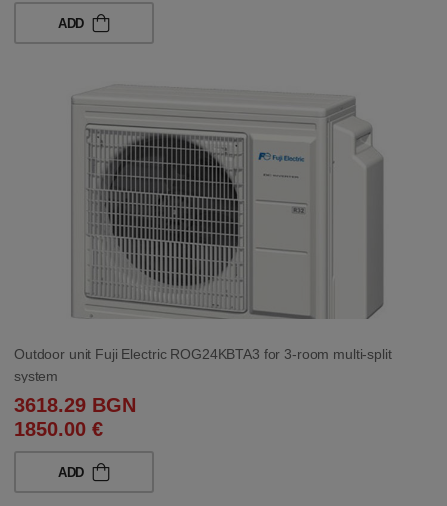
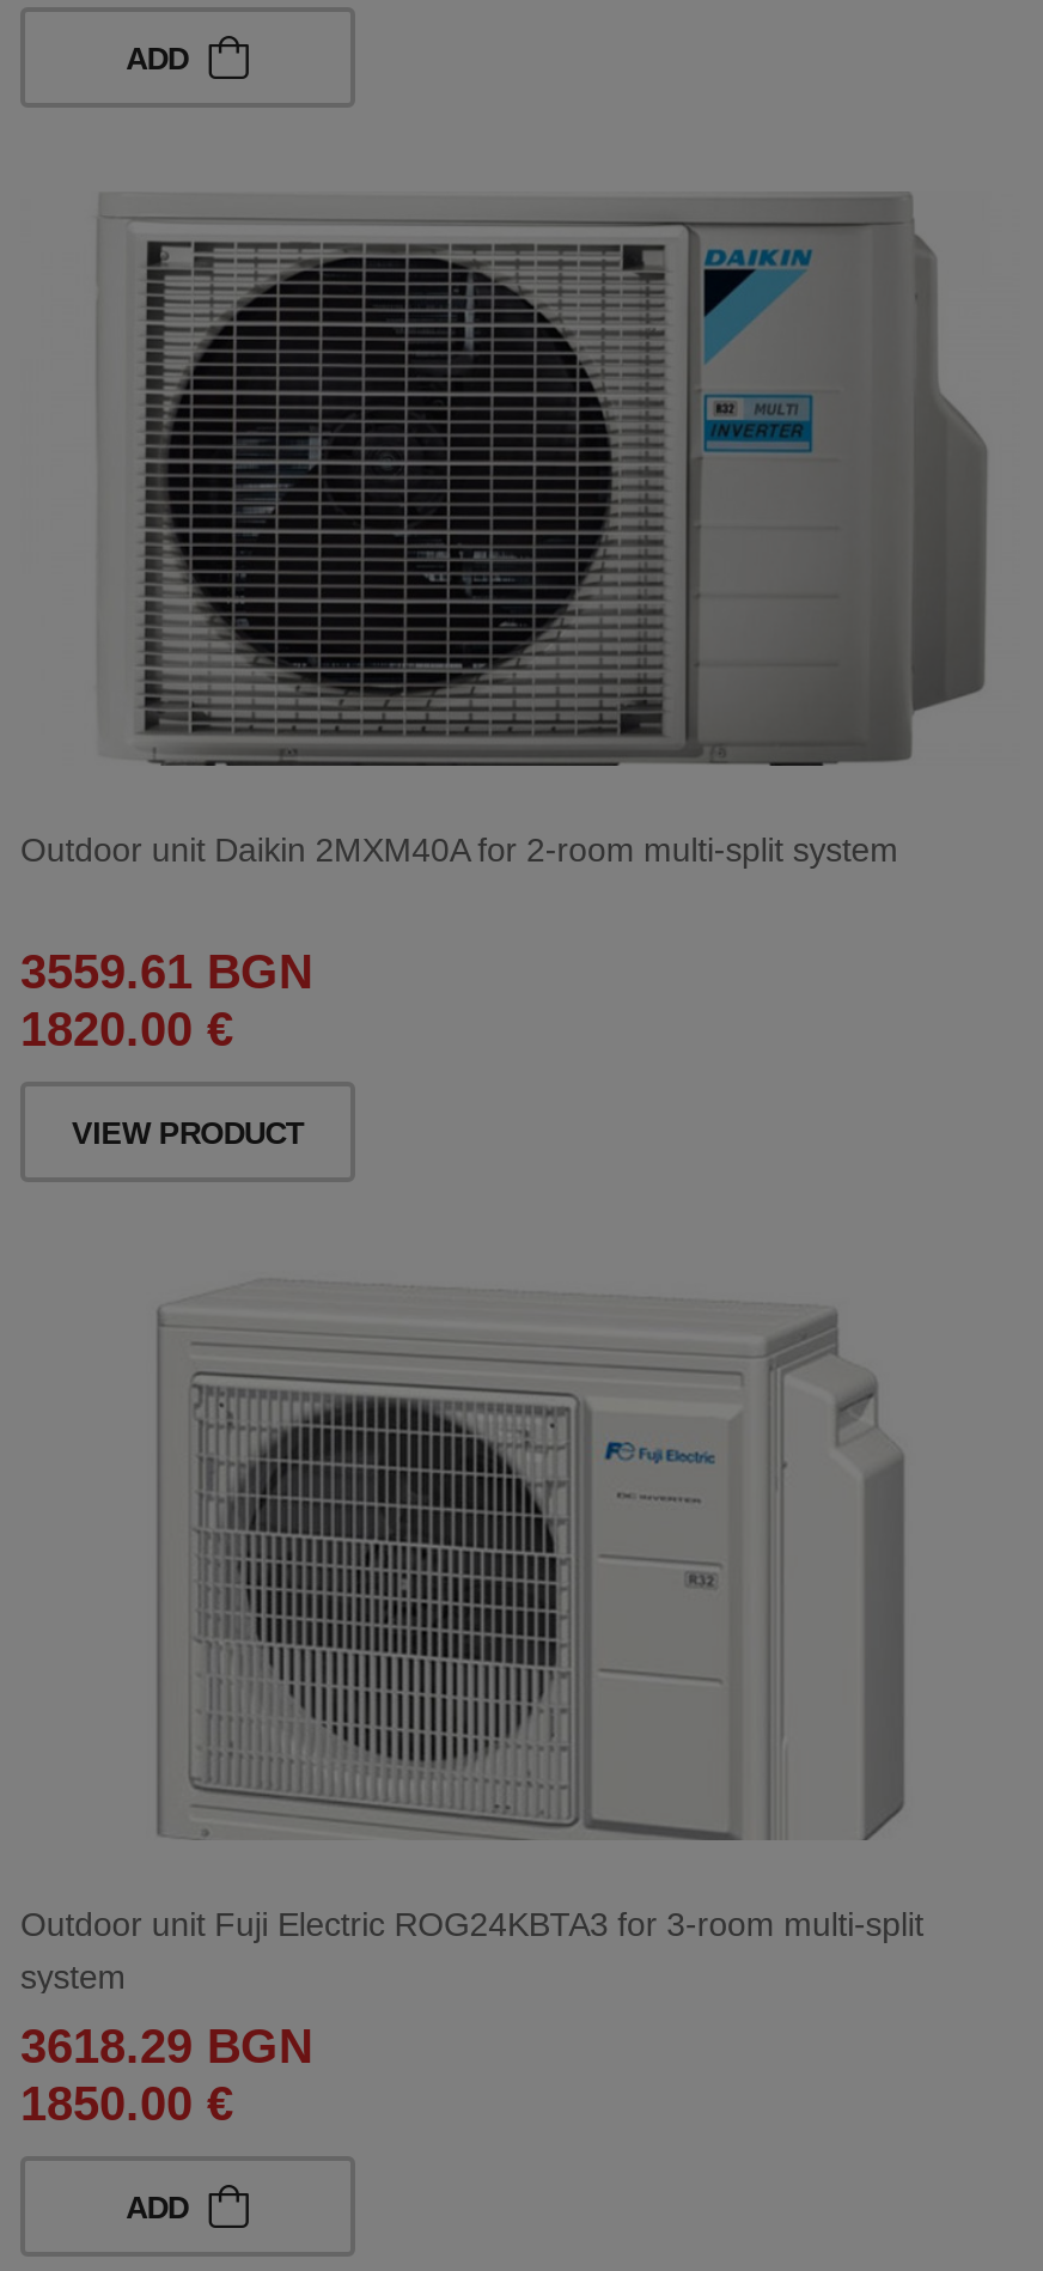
none -> [20,191,989,1151] [image] | Outdoor unit Daikin 2MXM40A for 2-room multi-split system | 3559.61 BGN | 1820.00 € | VIEW PRODUCT

